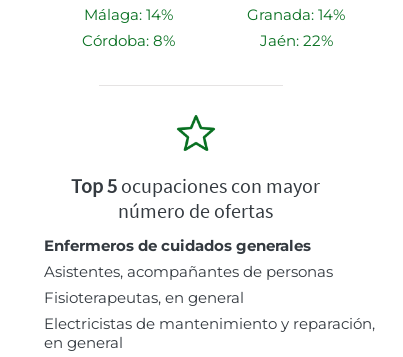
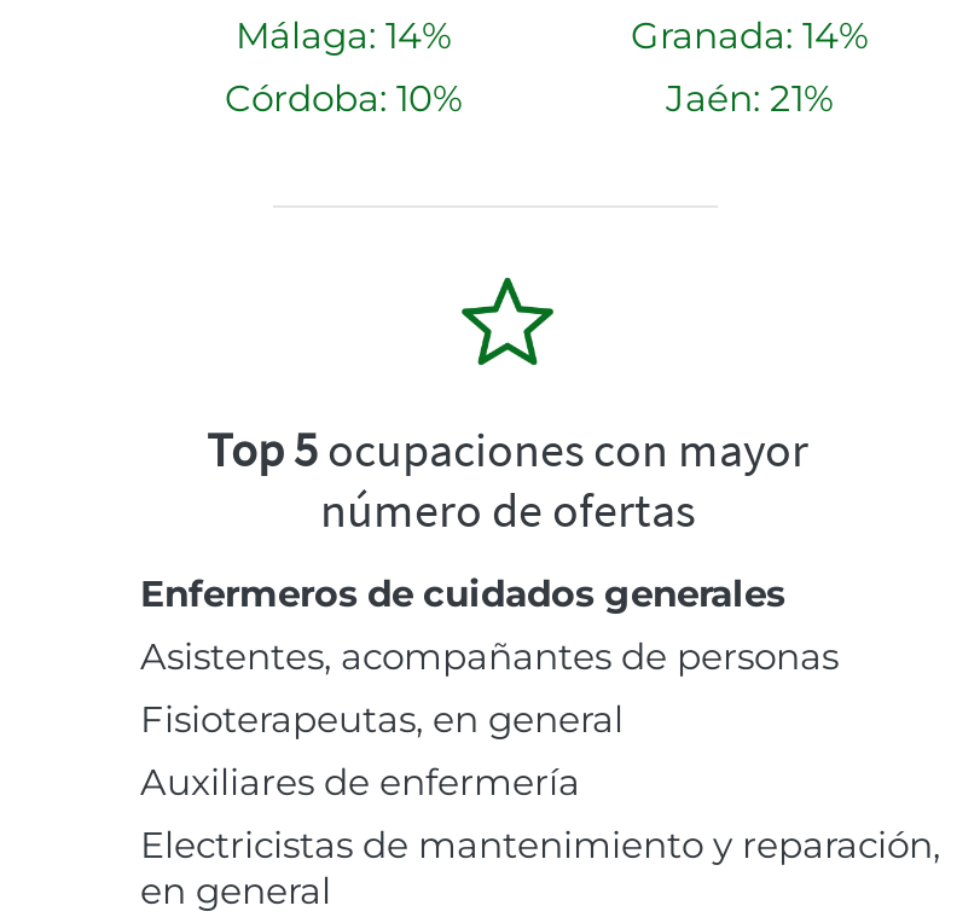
[81,31,174,50] Córdoba: 8% -> [225,74,462,120] Córdoba: 10%
[259,31,332,50] Jaén: 22% -> [666,74,833,120] Jaén: 21%
none -> [140,758,580,804] Auxiliares de enfermería

